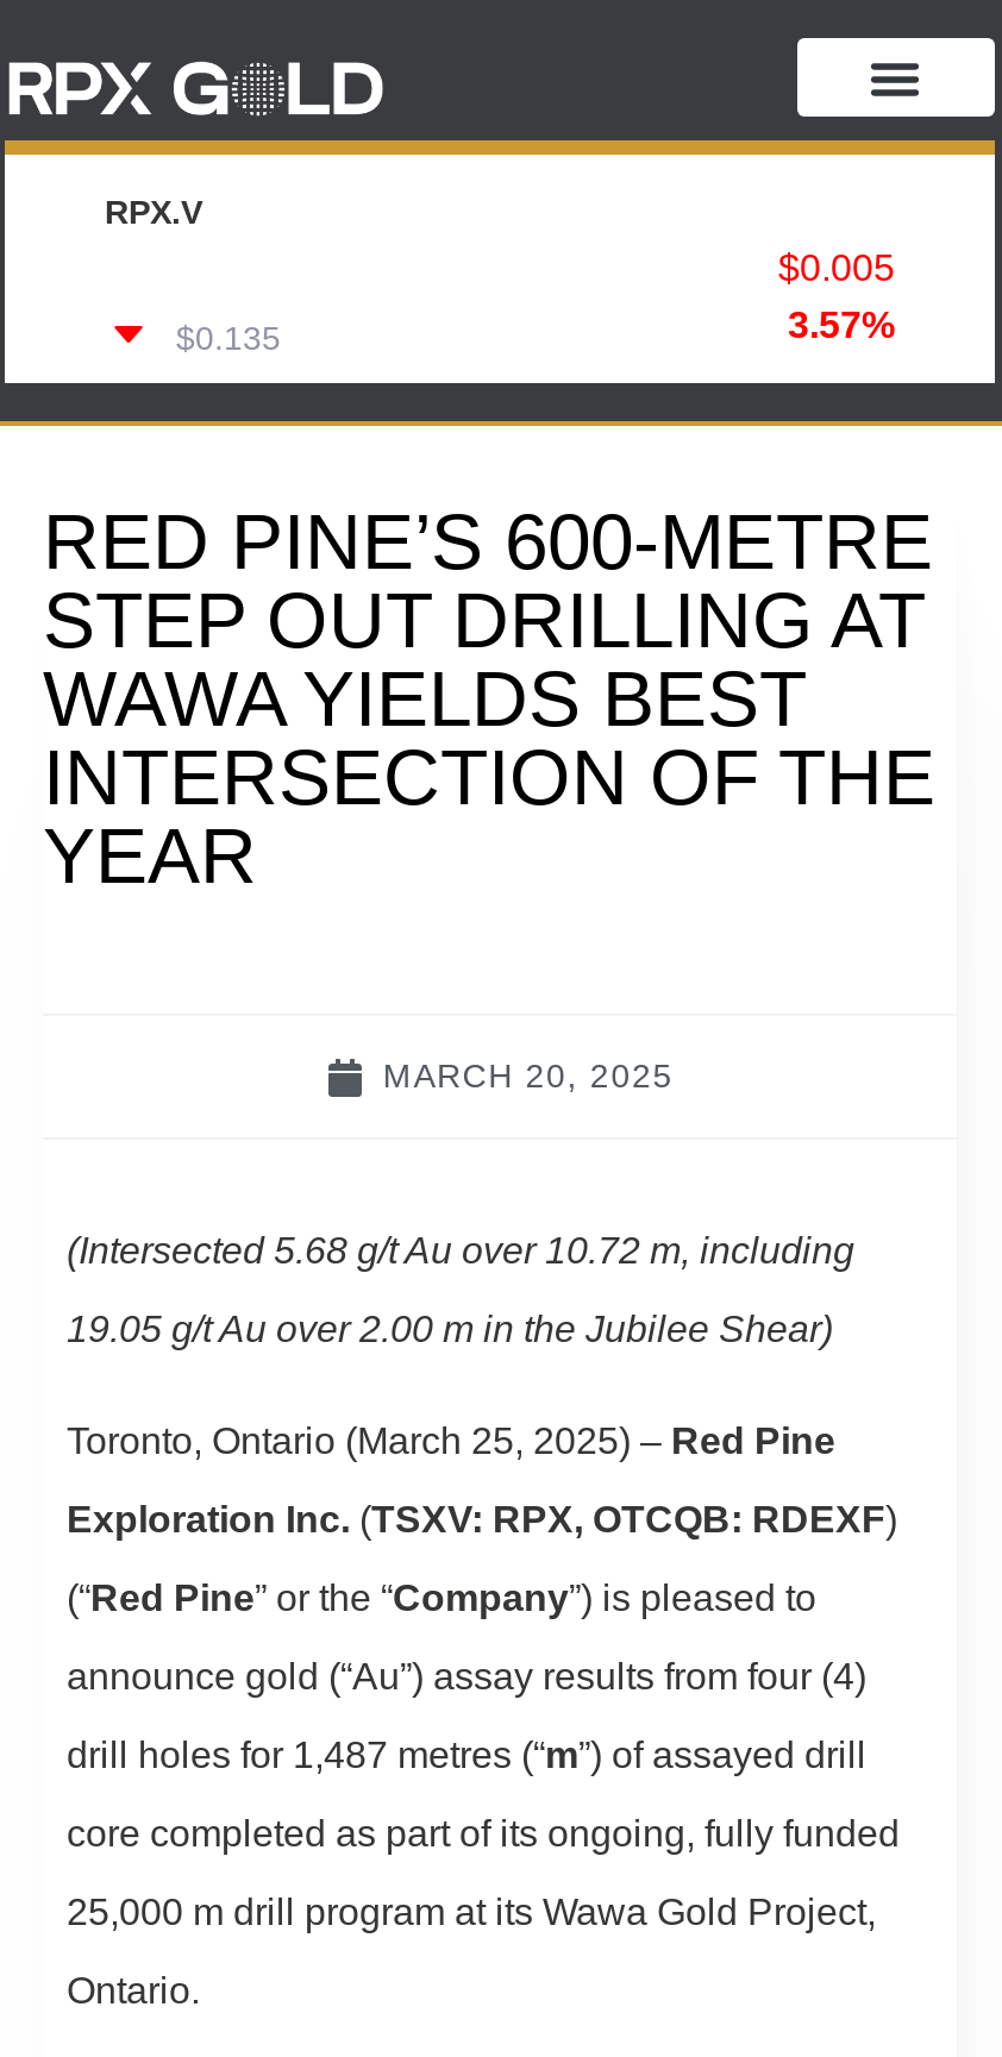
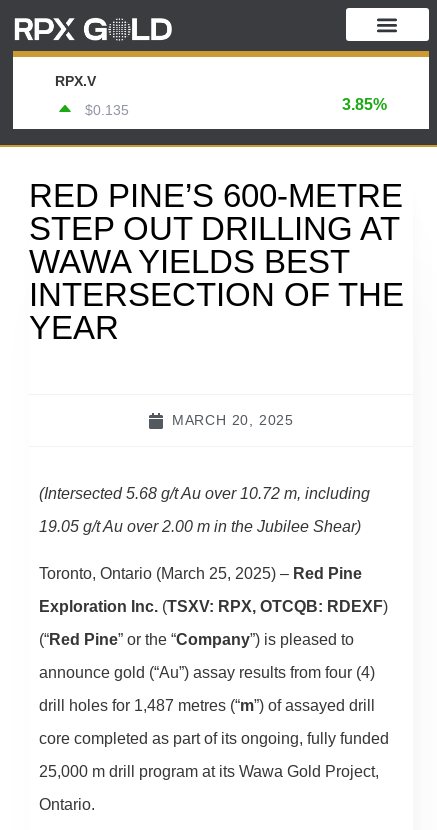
[778,247,895,345] $0.005 | 3.57% -> [342,96,387,113] 3.85%

